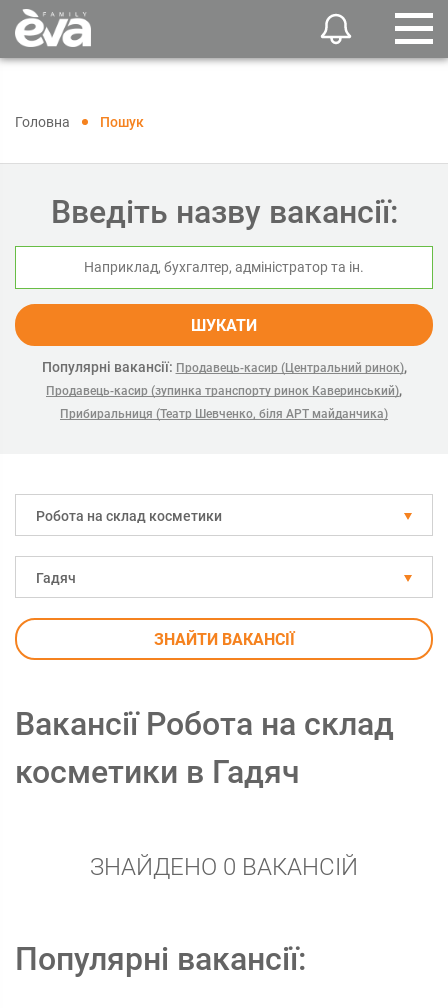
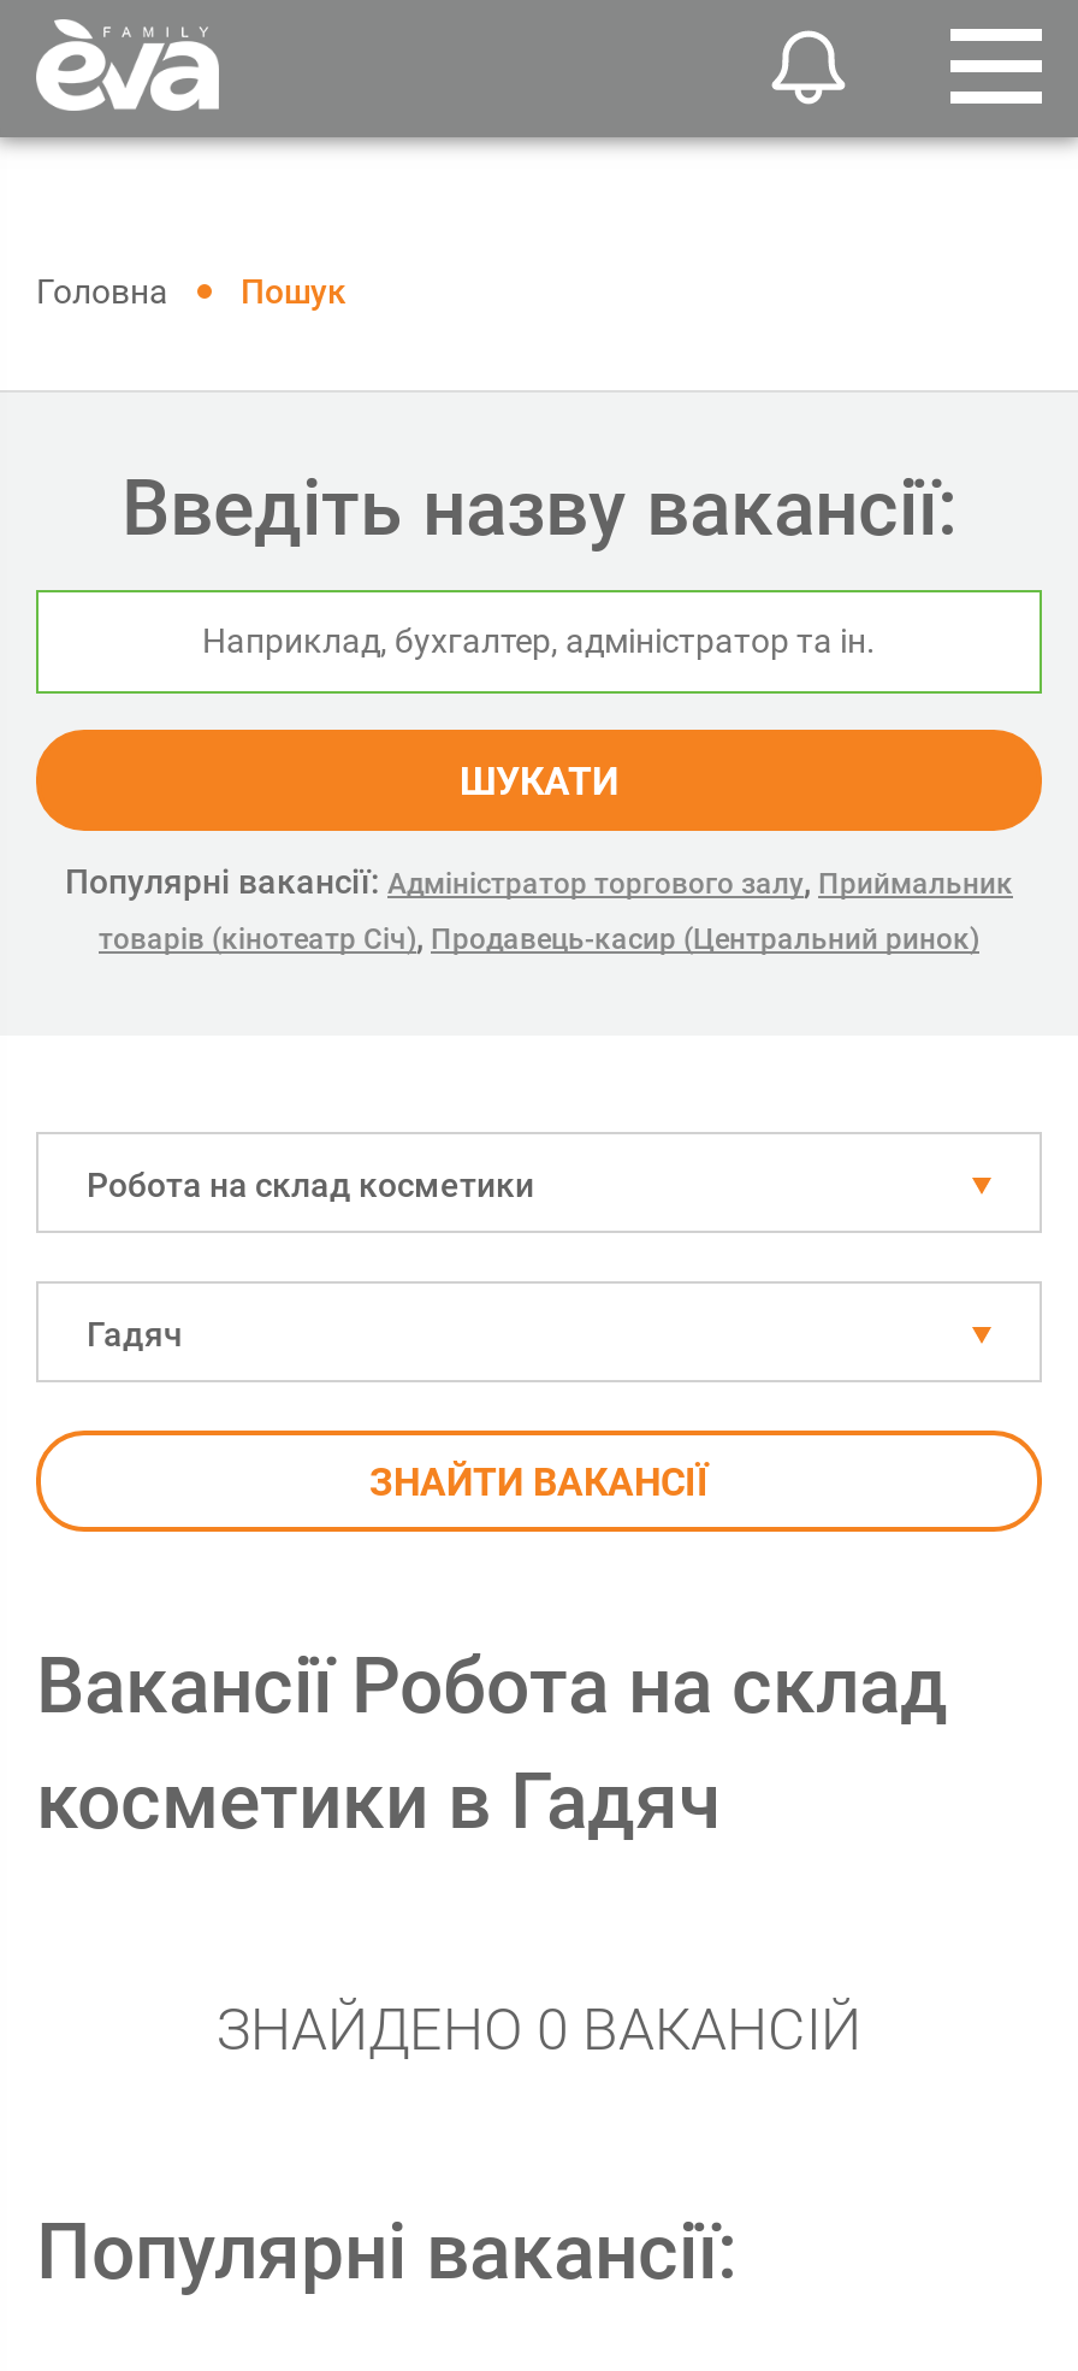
[41,359,406,421] Популярні вакансії: Продавець-касир (Центральний ринок), | Продавець-касир (зупинка транспорту ринок Каверинський), | Прибиральниця (Театр Шевченко, біля АРТ майданчика) -> [65,862,1013,956] Популярні вакансії: Адміністратор торгового залу, Приймальник | товарів (кінотеатр Січ), Продавець-касир (Центральний ринок)

